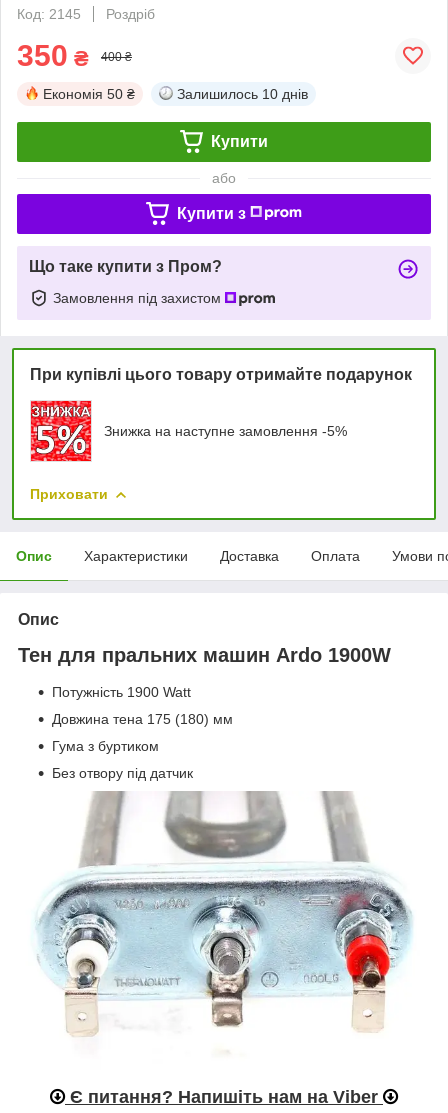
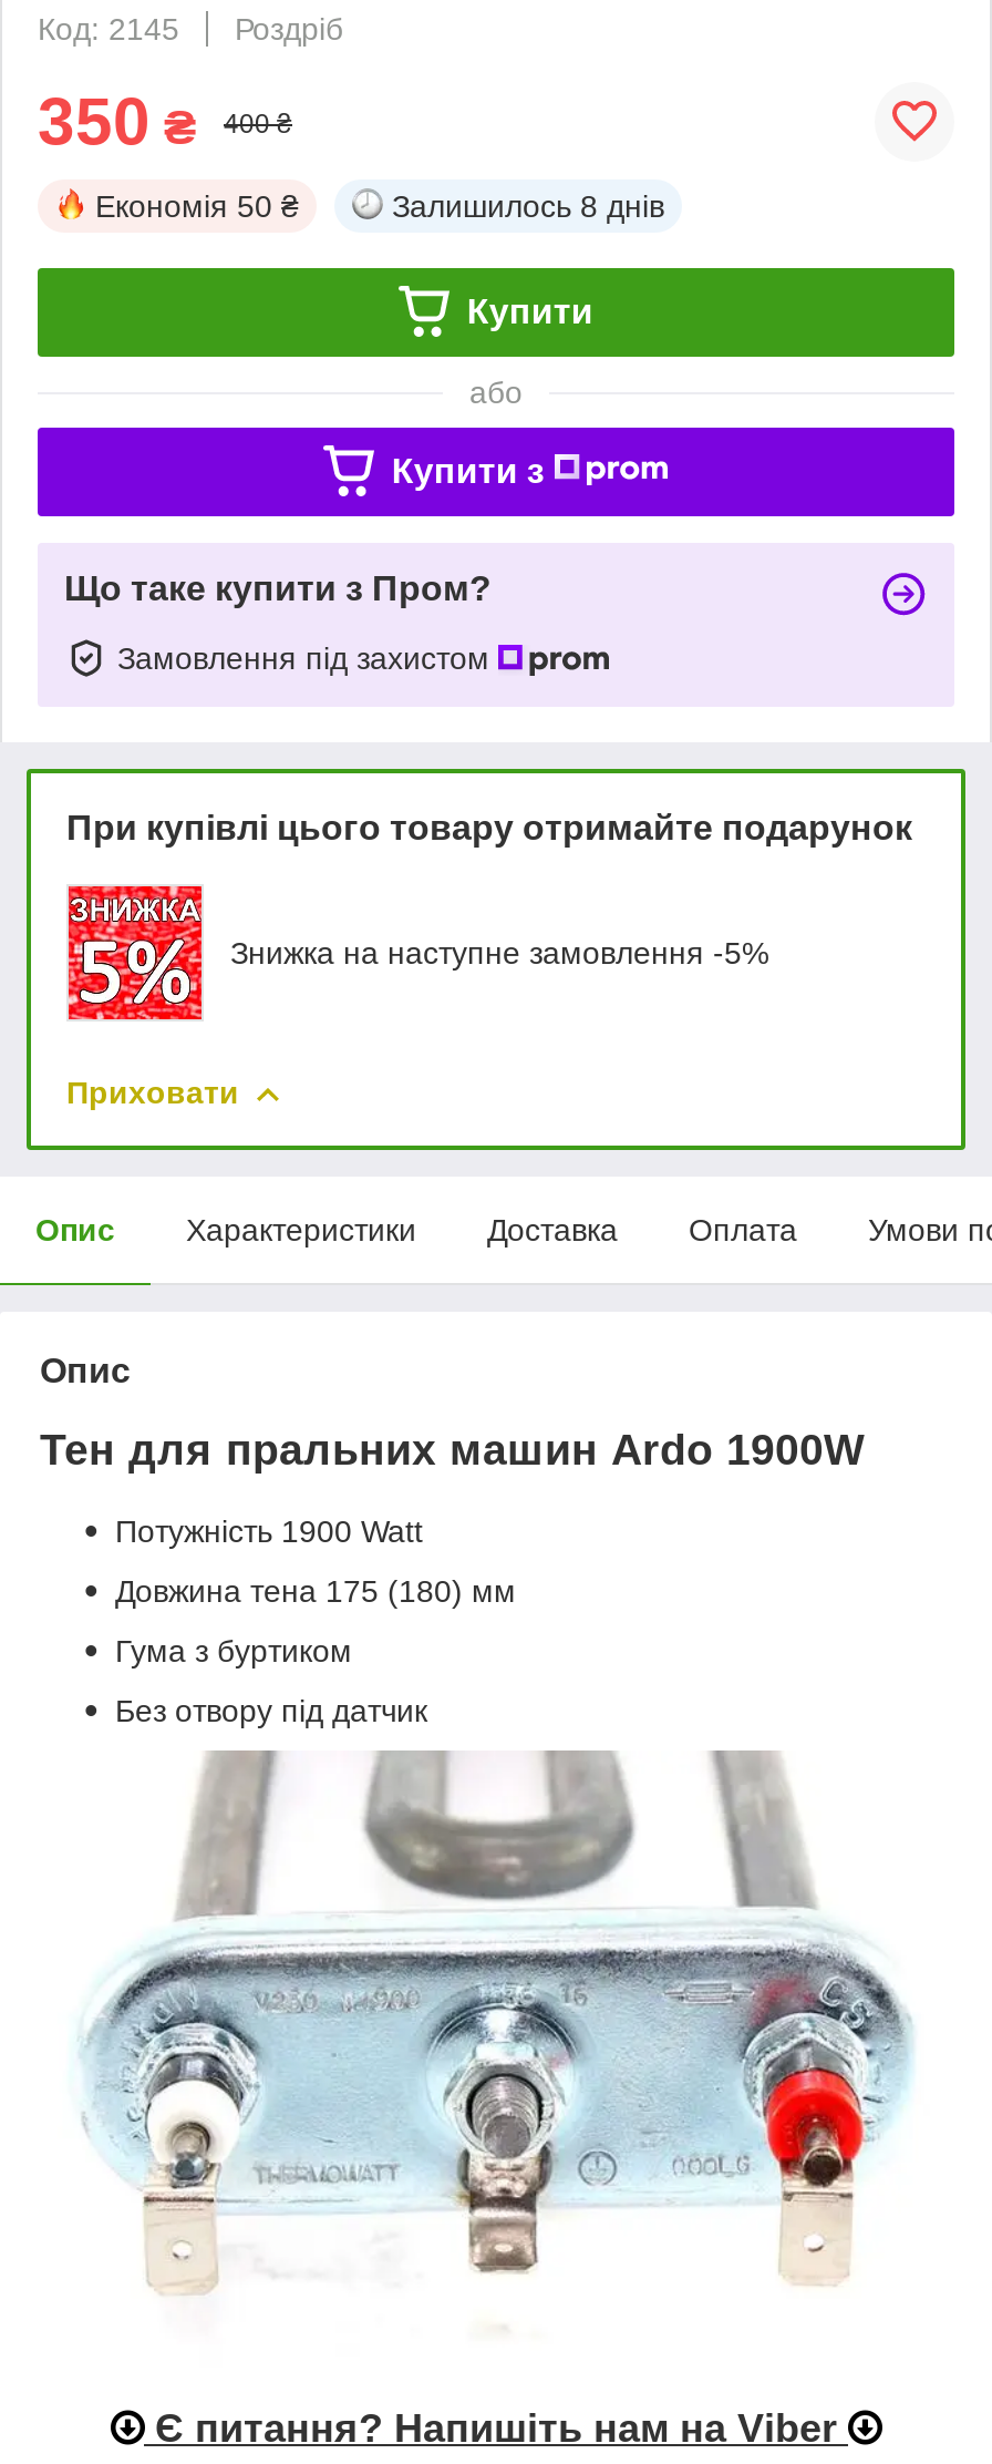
[177,86,308,102] Залишилось 10 днів -> [392,188,664,223] Залишилось 8 днів

